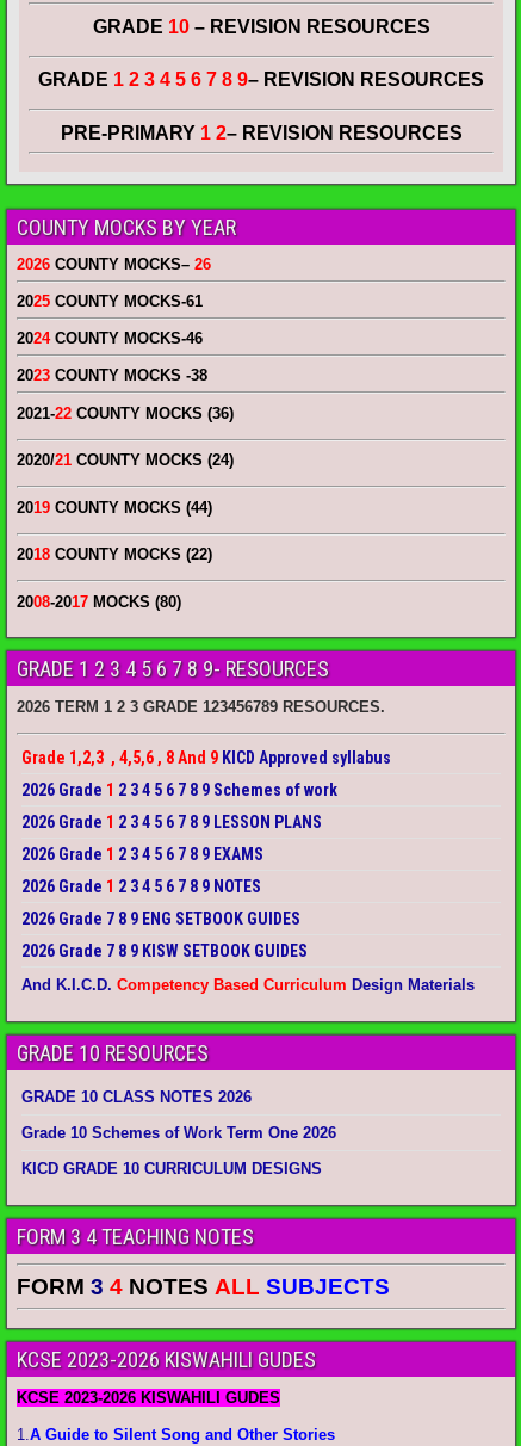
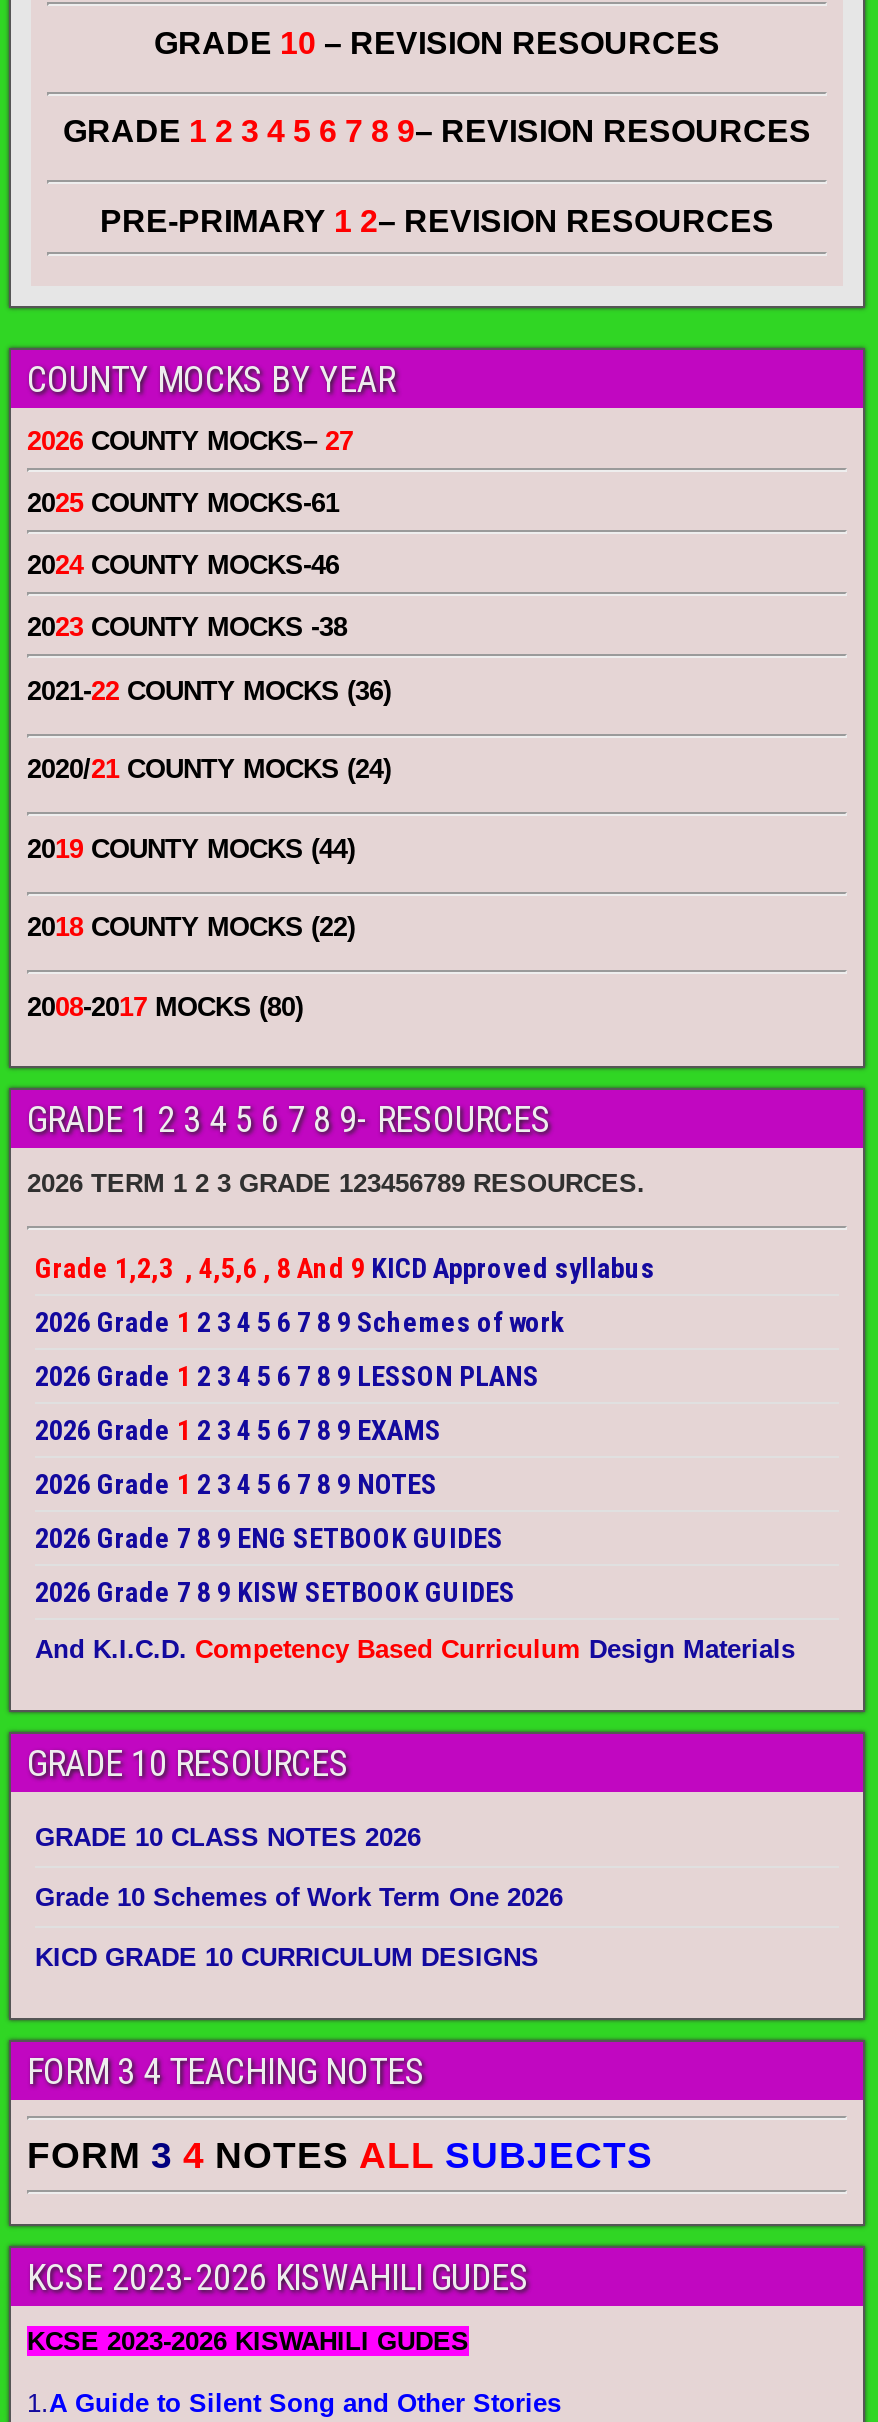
[17,255,211,273] 2026 COUNTY MOCKS– 26 -> [27,425,353,455] 2026 COUNTY MOCKS– 27

